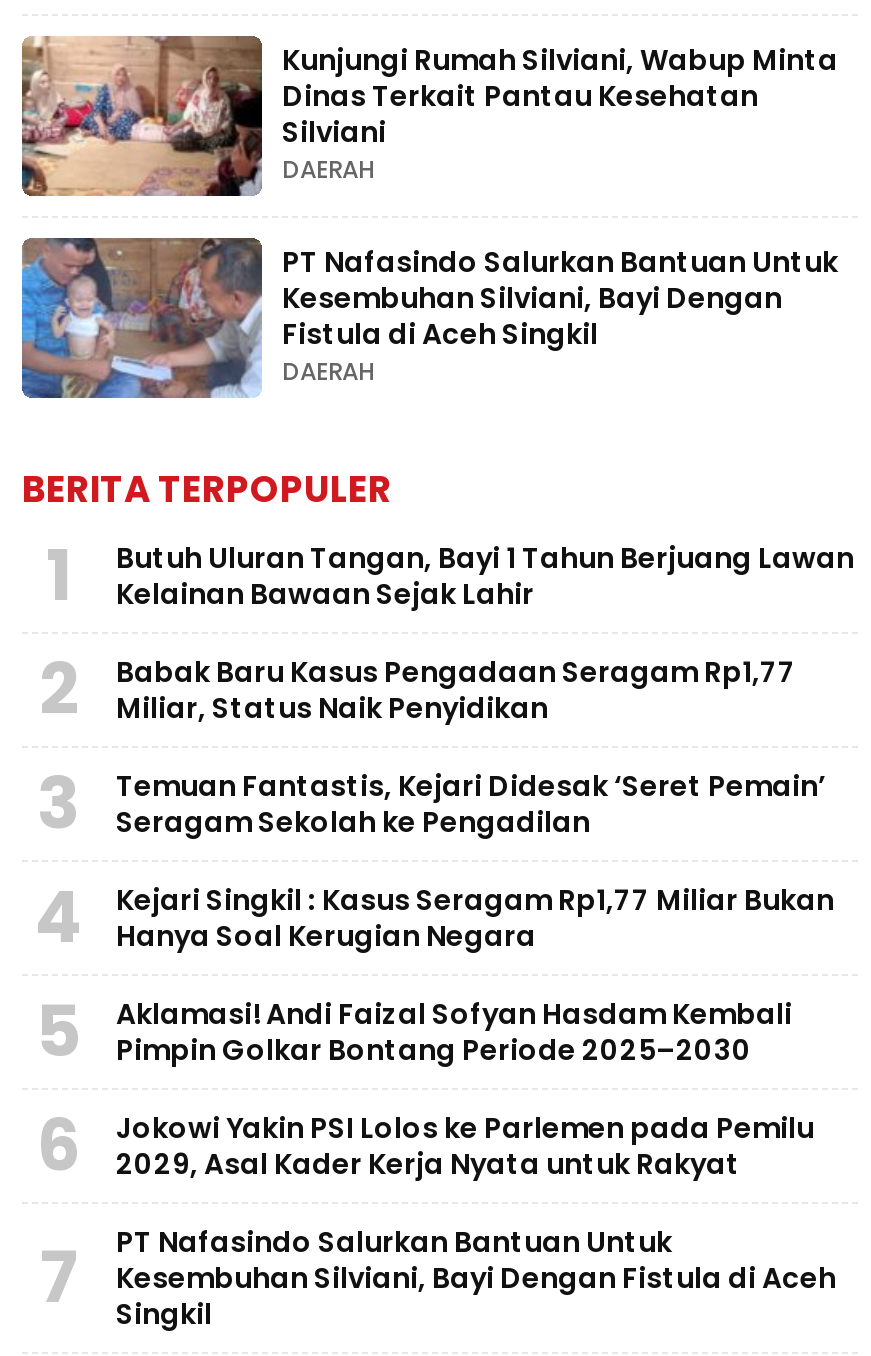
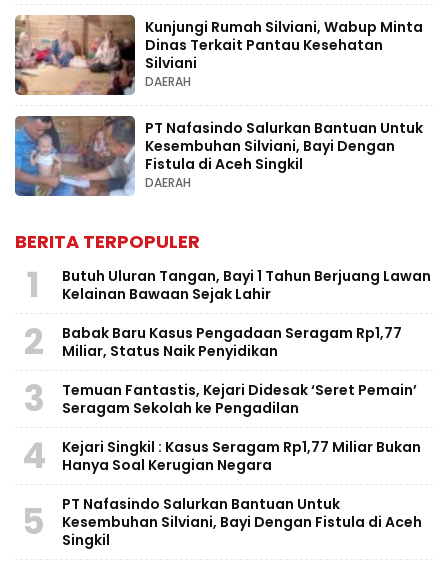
[37,995,814,1327] Aklamasi! Andi Faizal Sofyan Hasdam Kembali | Pimpin Golkar Bontang Periode 2025–2030 | 6 | Jokowi Yakin PSI Lolos ke Parlemen pada Pemilu | 2029, Asal Kader Kerja Nyata untuk Rakyat | 7 -> none

